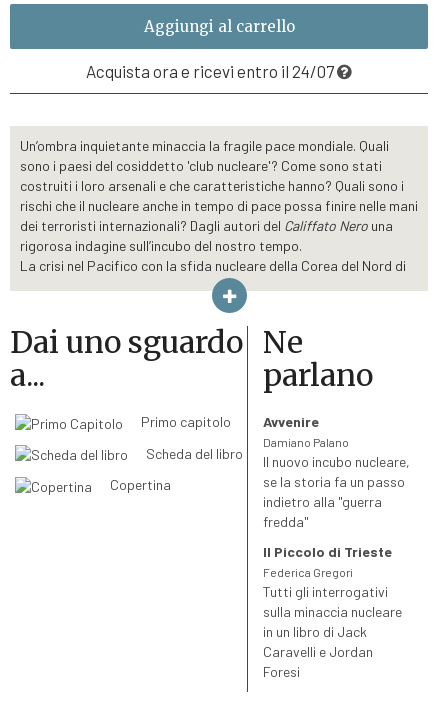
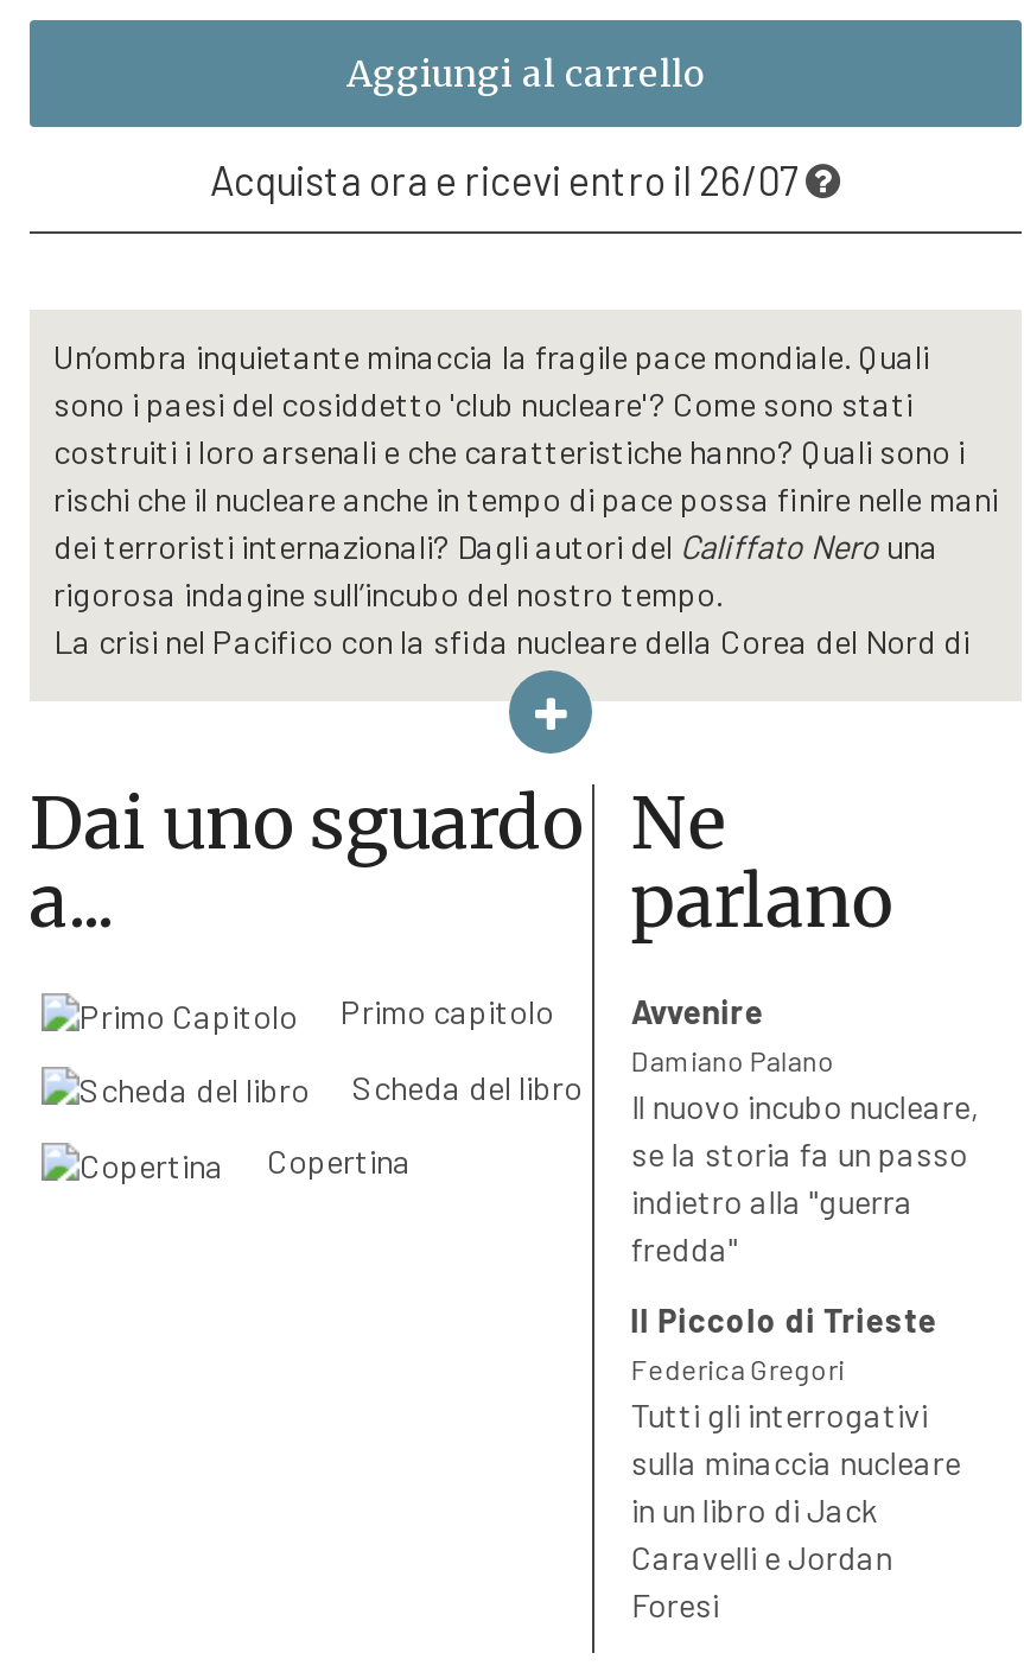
[86,61,337,81] Acquista ora e ricevi entro il 24/07 -> [210,156,806,203] Acquista ora e ricevi entro il 26/07

